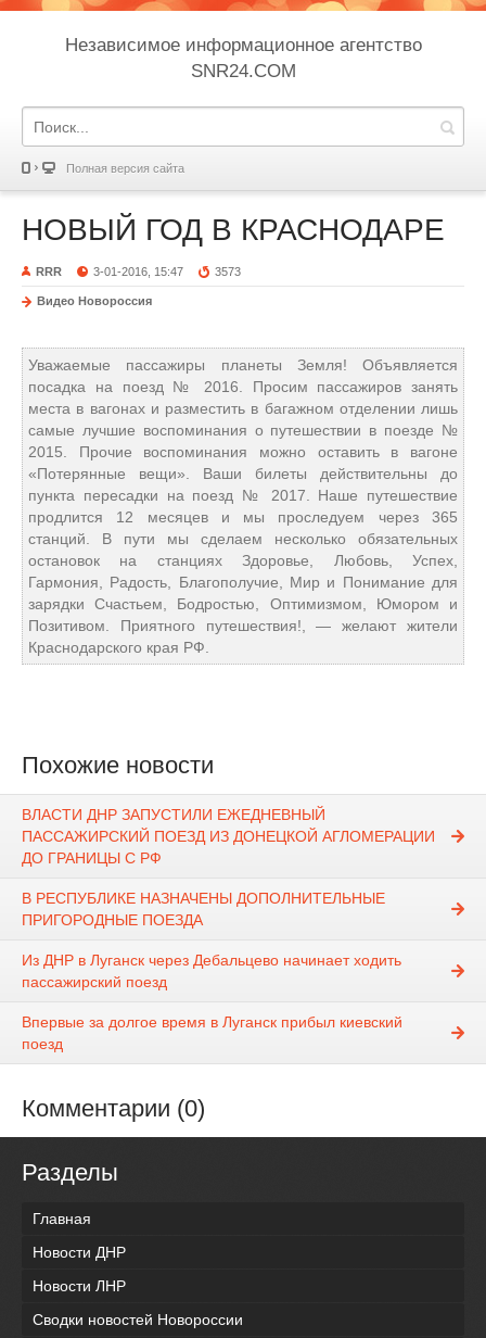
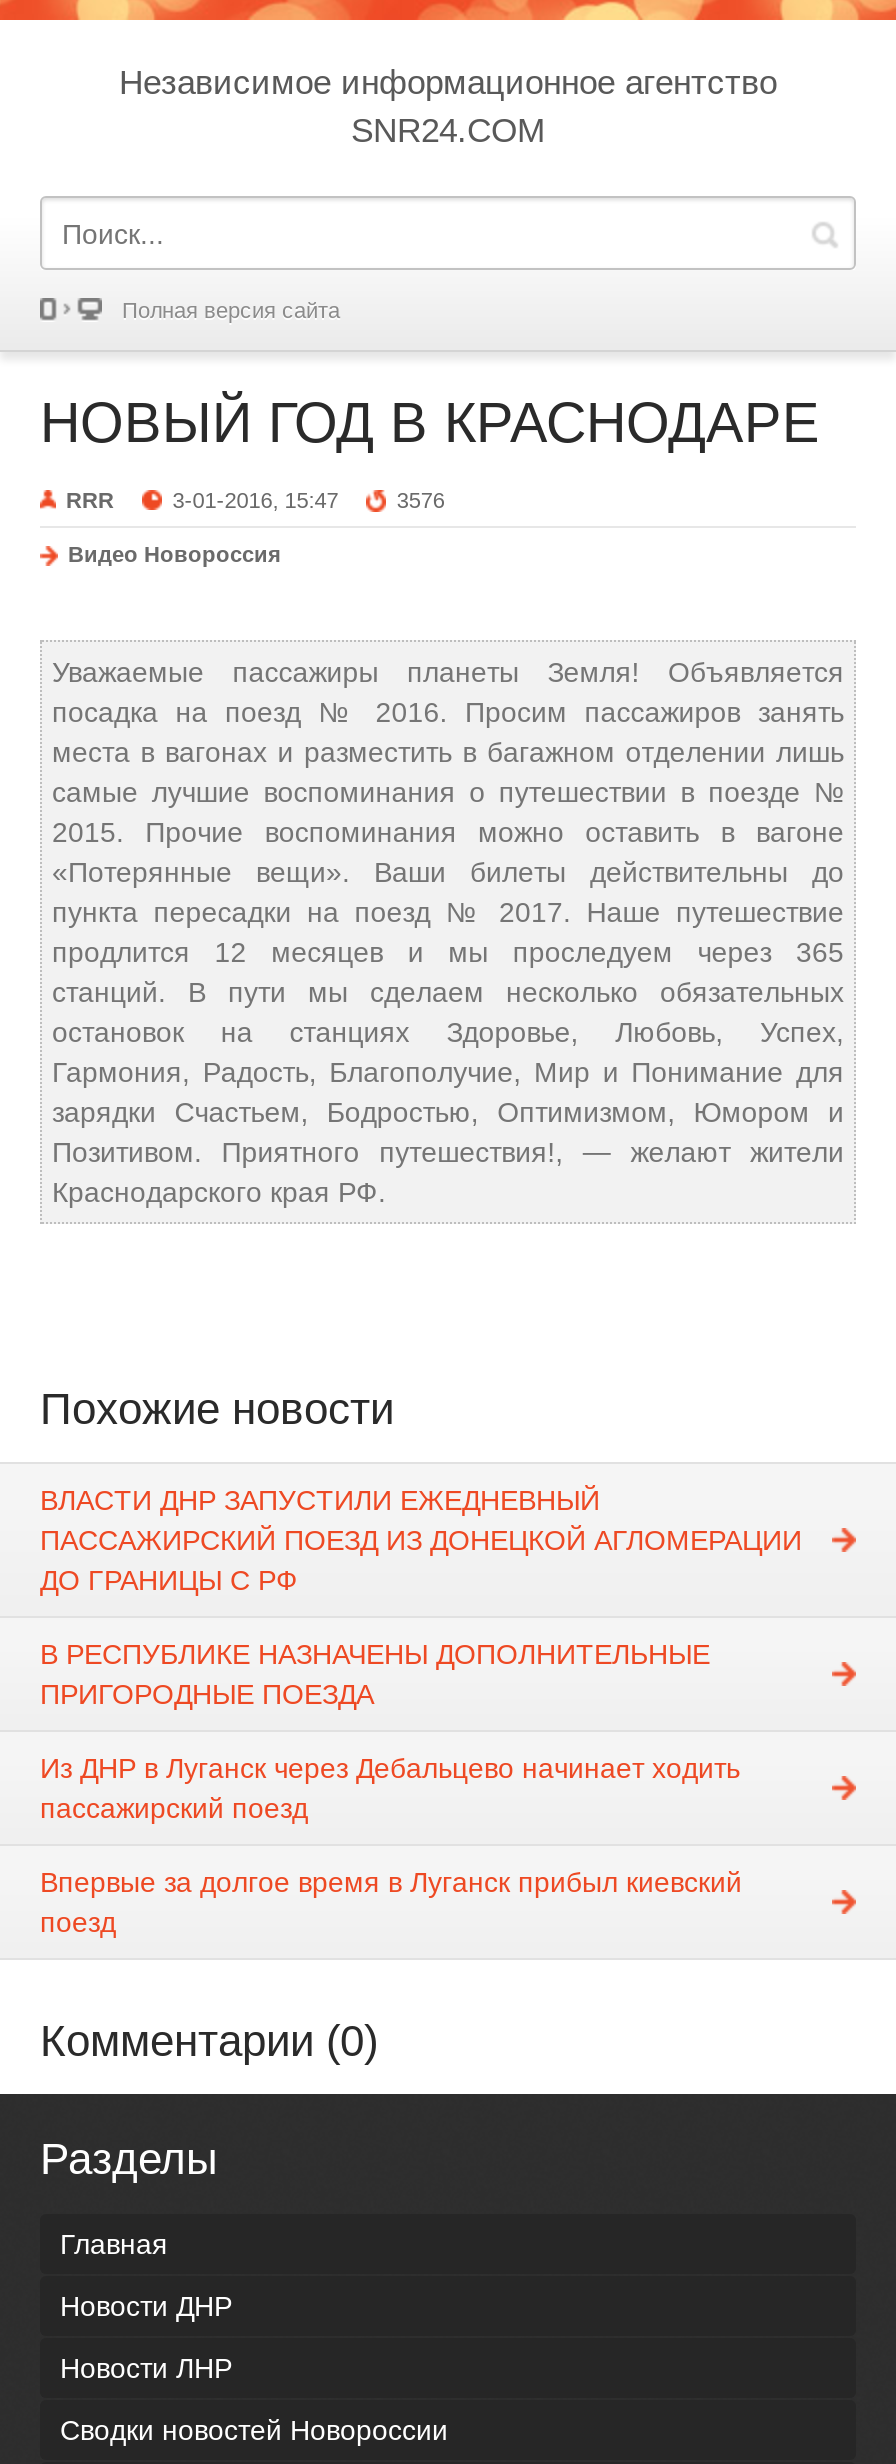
[215,265,241,278] 3573 -> [397,488,445,512] 3576

